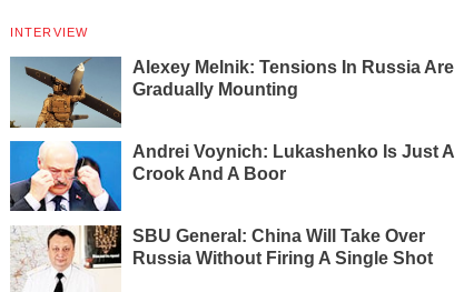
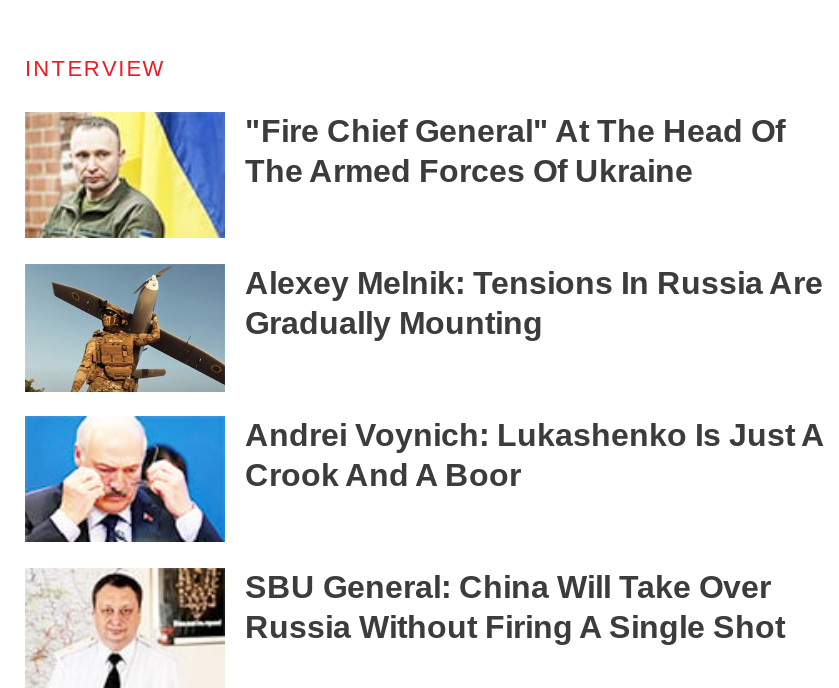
none -> [23,110,785,240] [image] | "Fire Chief General" At The Head Of | The Armed Forces Of Ukraine

